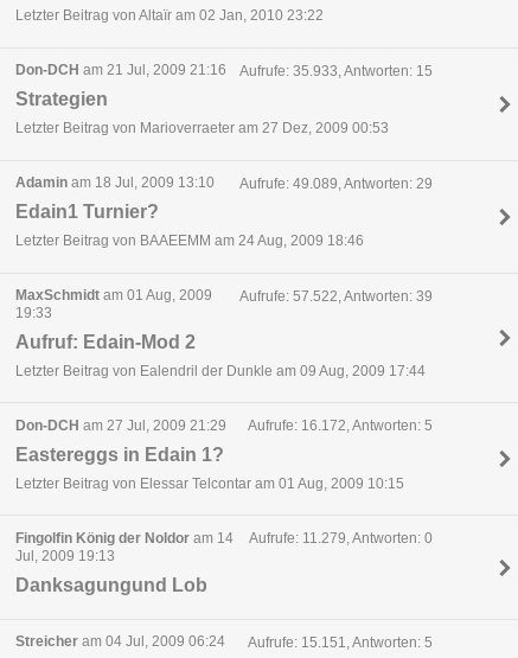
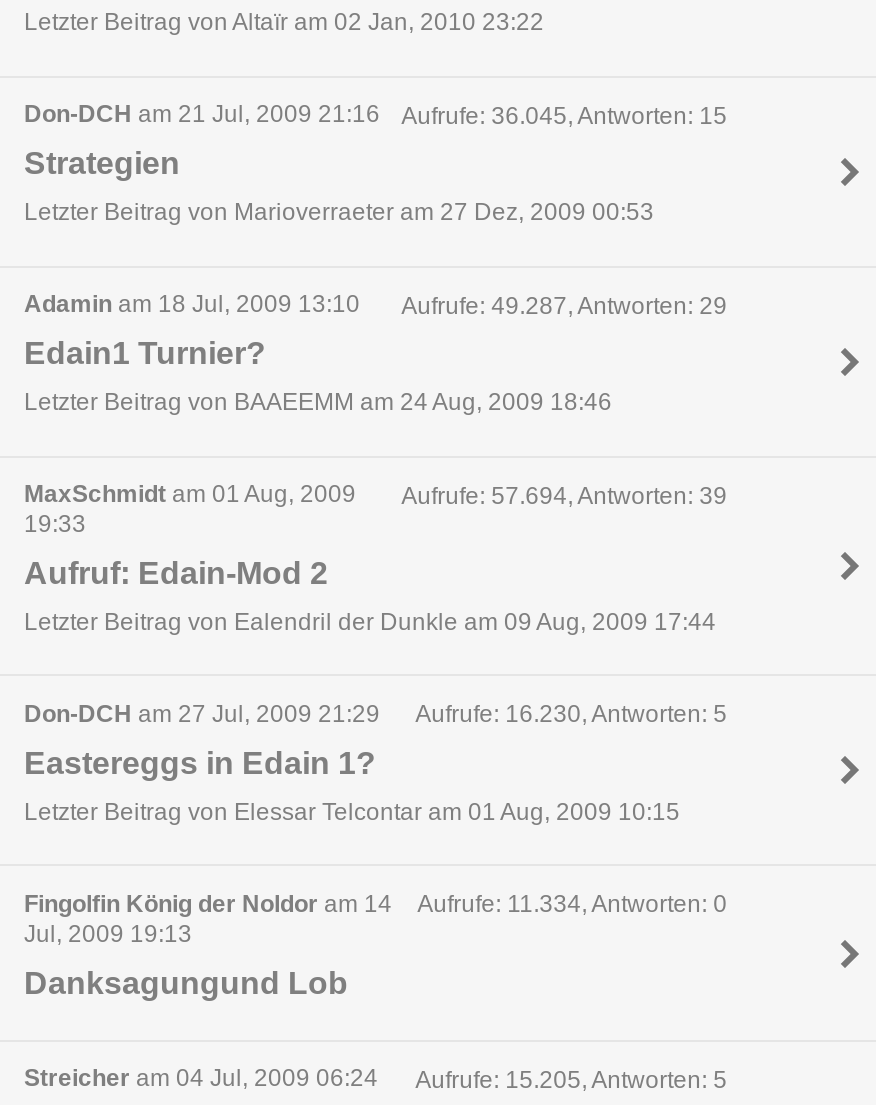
[239,62,432,79] Aufrufe: 35.933, Antworten: 15 -> [401,101,727,129] Aufrufe: 36.045, Antworten: 15
[239,175,432,192] Aufrufe: 49.089, Antworten: 29 -> [401,291,727,319] Aufrufe: 49.287, Antworten: 29
[239,288,432,304] Aufrufe: 57.522, Antworten: 39 -> [401,481,727,509] Aufrufe: 57.694, Antworten: 39
[247,418,432,434] Aufrufe: 16.172, Antworten: 5 -> [415,701,727,729] Aufrufe: 16.230, Antworten: 5
[248,530,432,547] Aufrufe: 11.279, Antworten: 0 -> [417,891,727,919] Aufrufe: 11.334, Antworten: 0
[247,634,432,651] Aufrufe: 15.151, Antworten: 5 -> [415,1066,727,1094] Aufrufe: 15.205, Antworten: 5

